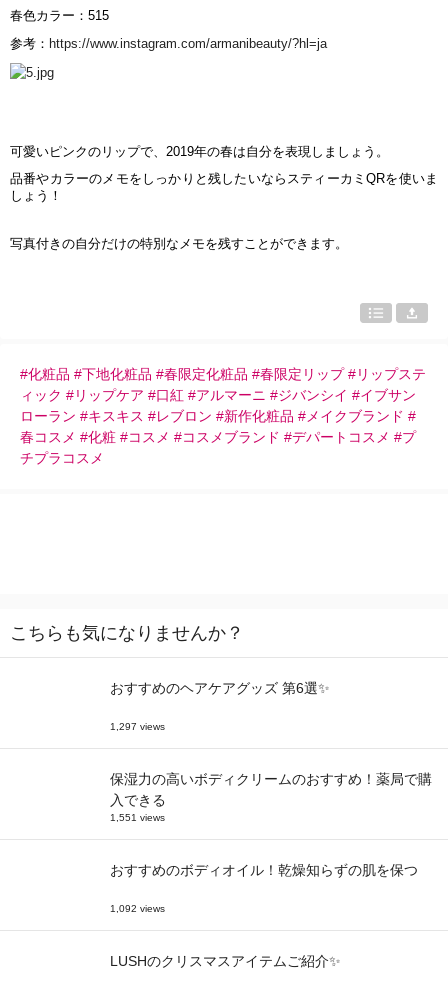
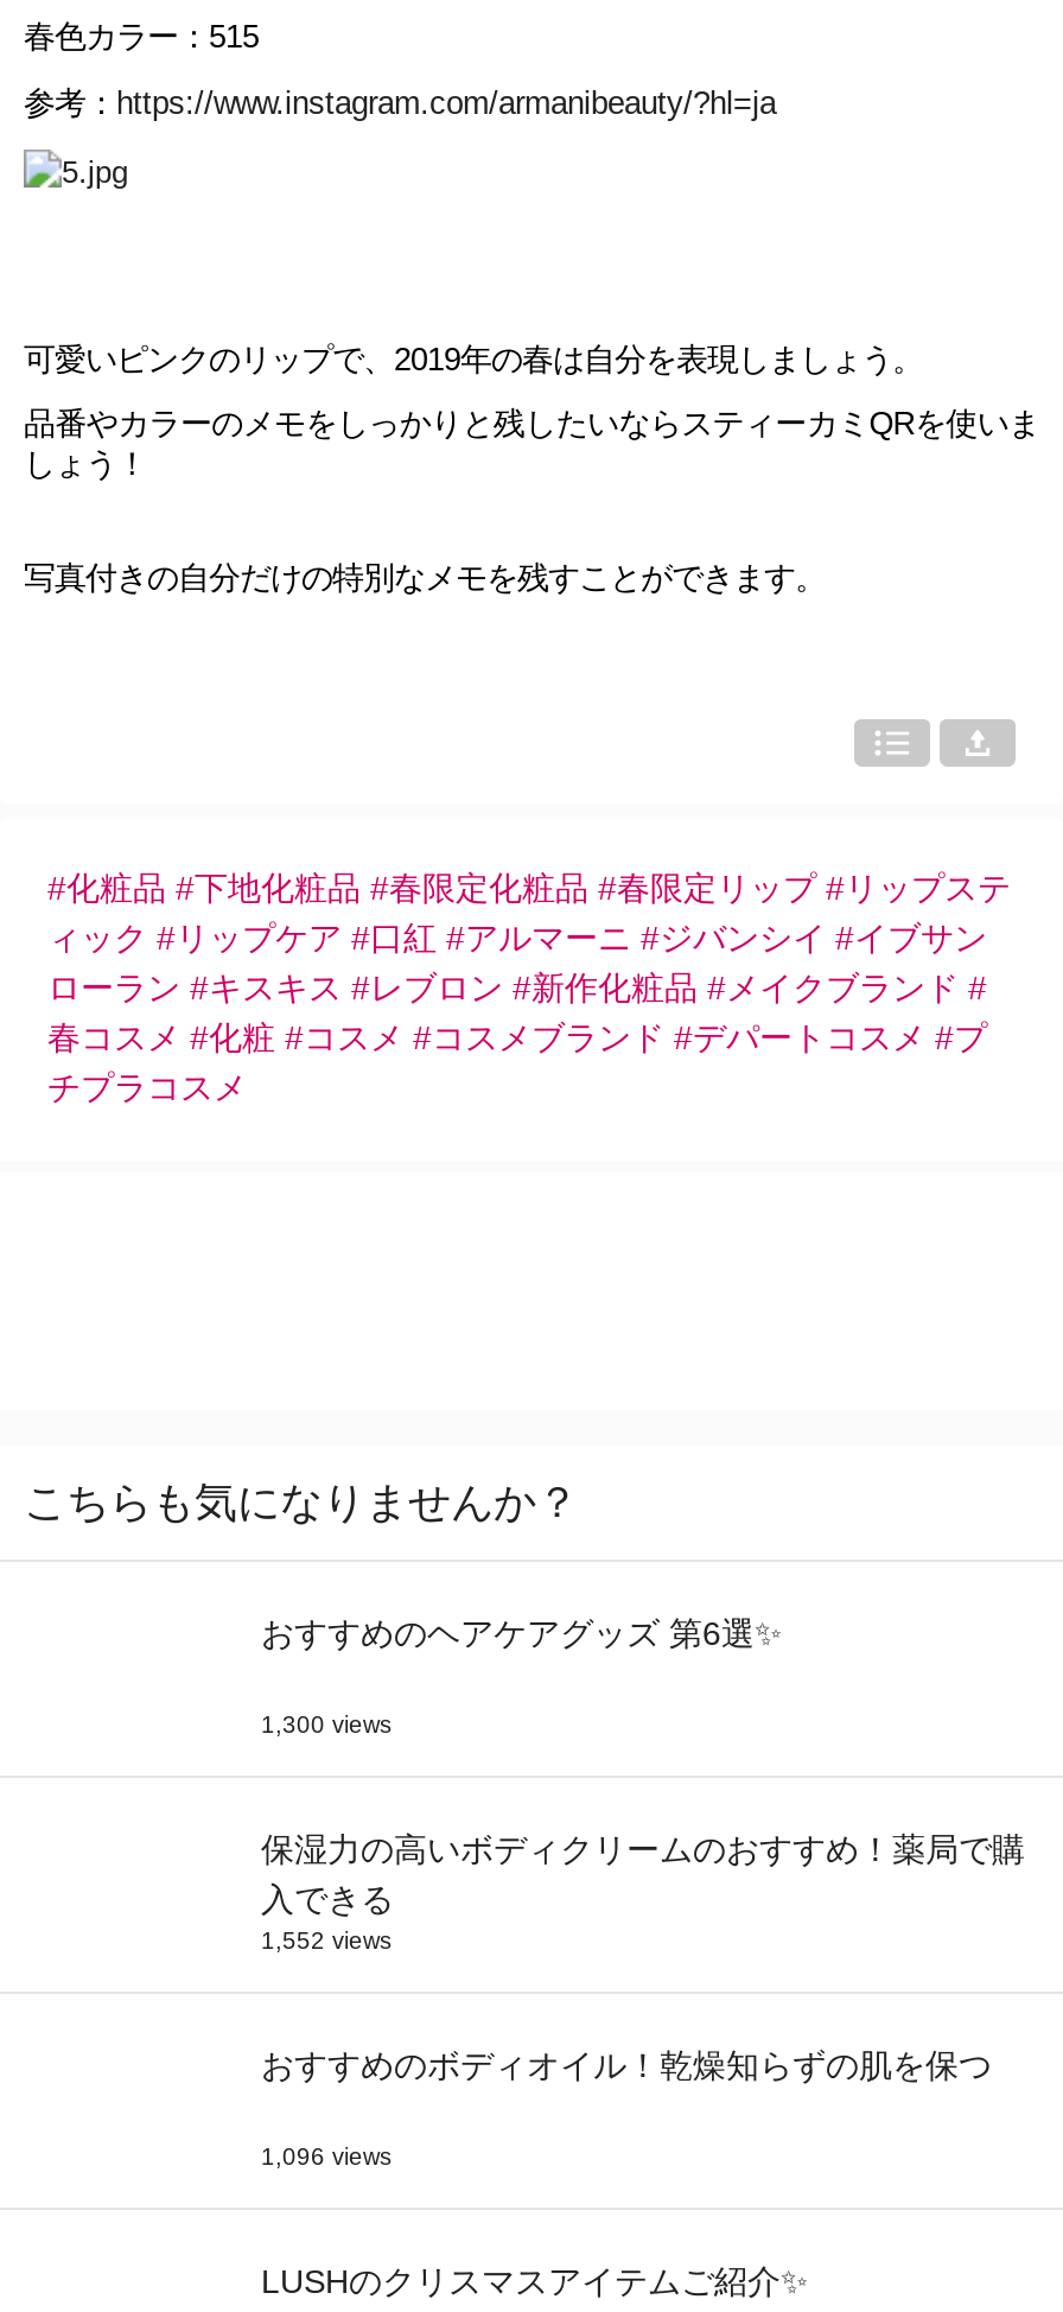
[110,720,165,731] 1,297 views -> [261,1710,392,1736] 1,300 views
[110,811,165,822] 1,551 views -> [261,1926,392,1952] 1,552 views
[110,902,165,913] 1,092 views -> [261,2142,392,2168] 1,096 views

